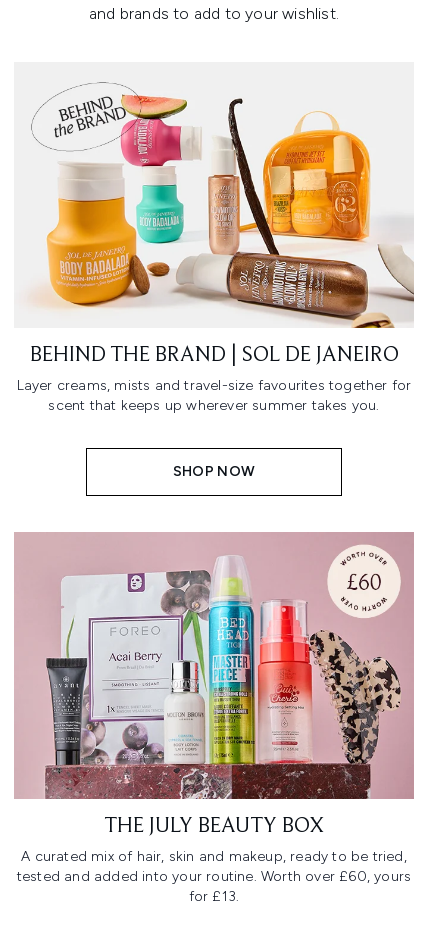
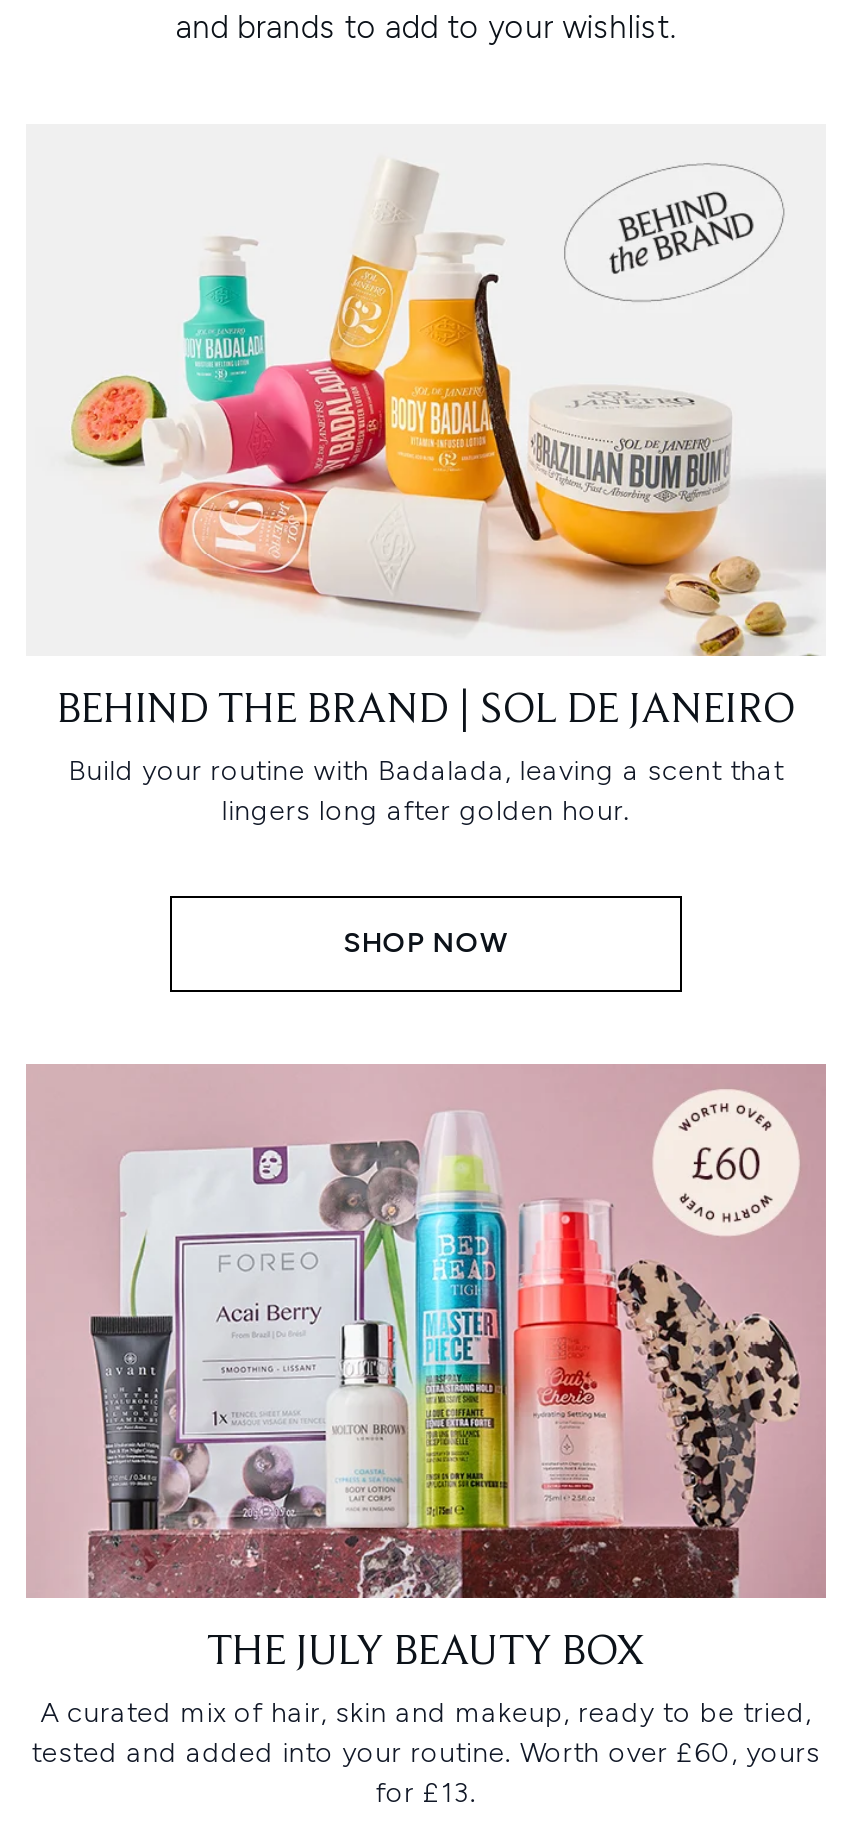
[31,82,415,329] [image] -> [70,162,826,658] [image]
[17,377,411,414] Layer creams, mists and travel-size favourites together for | scent that keeps up wherever summer takes you. -> [68,754,784,828] Build your routine with Badalada, leaving a scent that | lingers long after golden hour.

